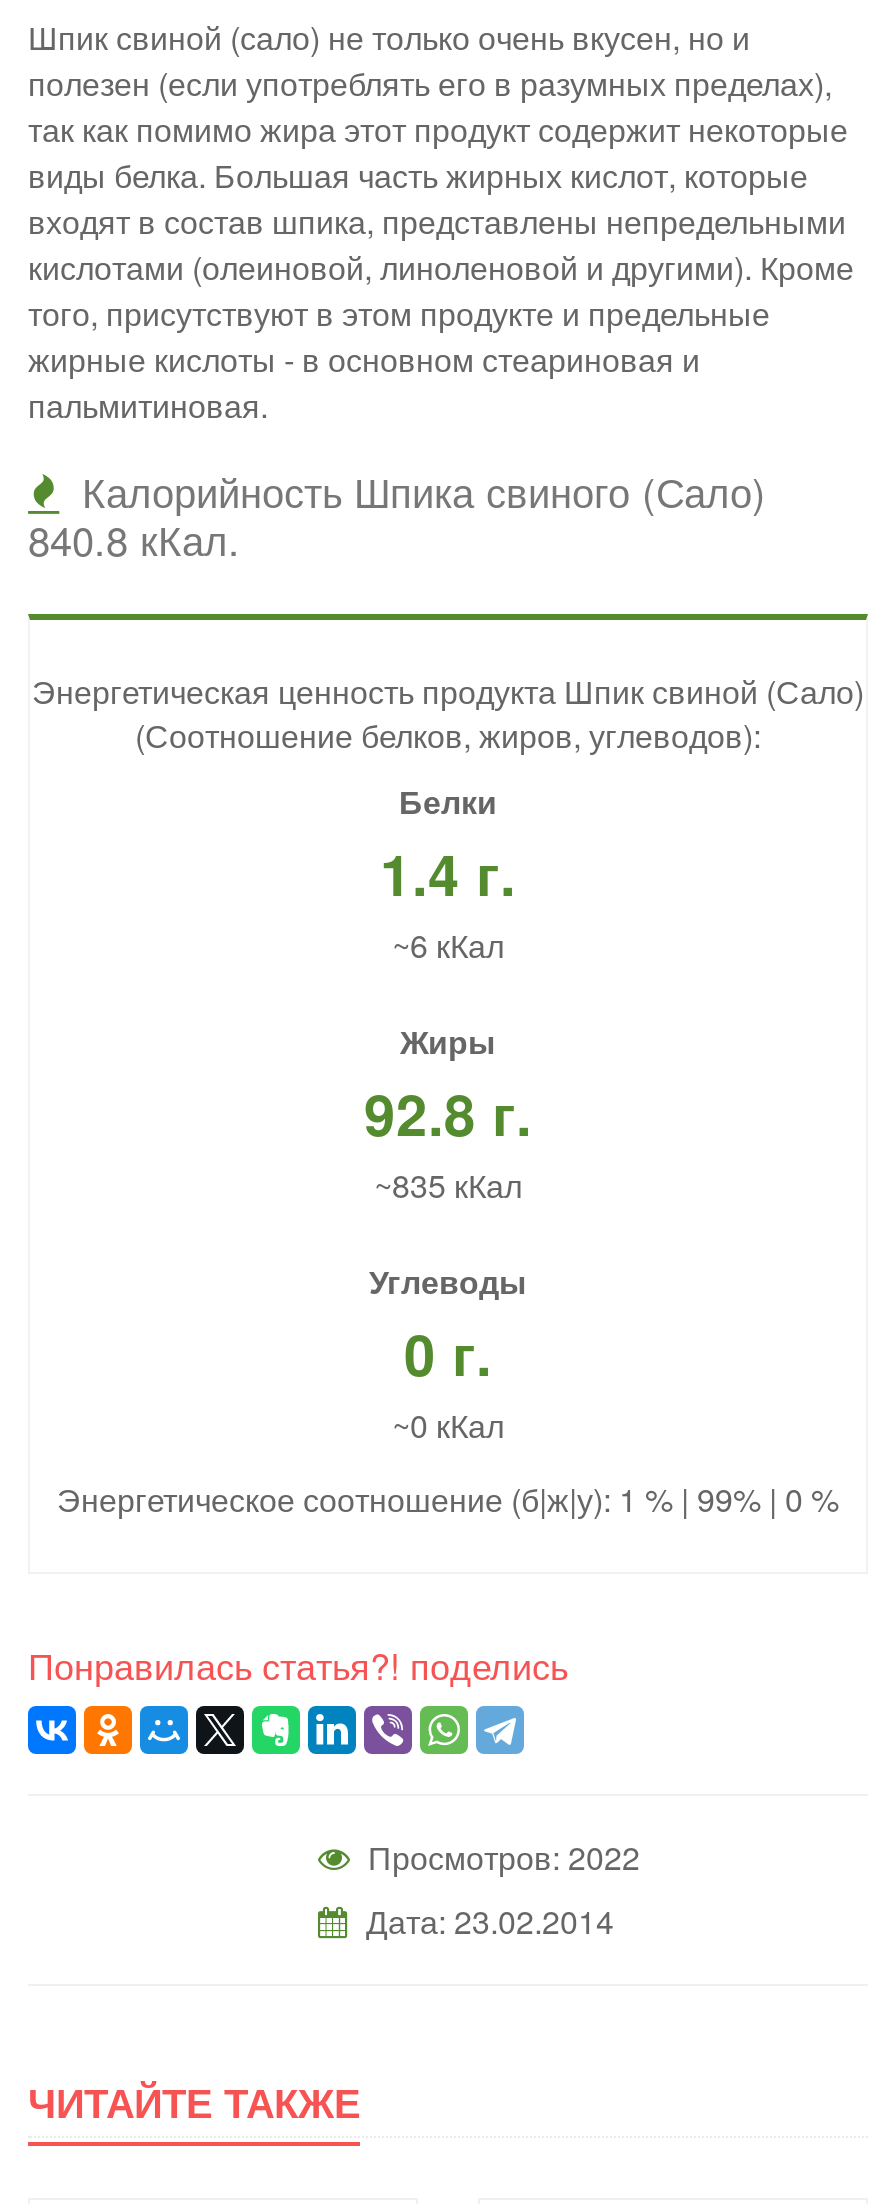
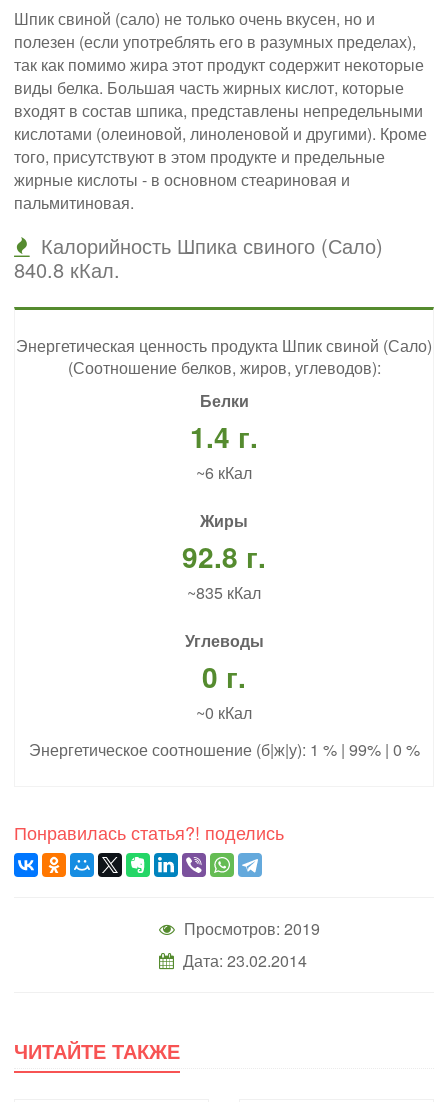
[360,1834,640,1880] Просмотров: 2022 -> [180,917,320,940] Просмотров: 2019

